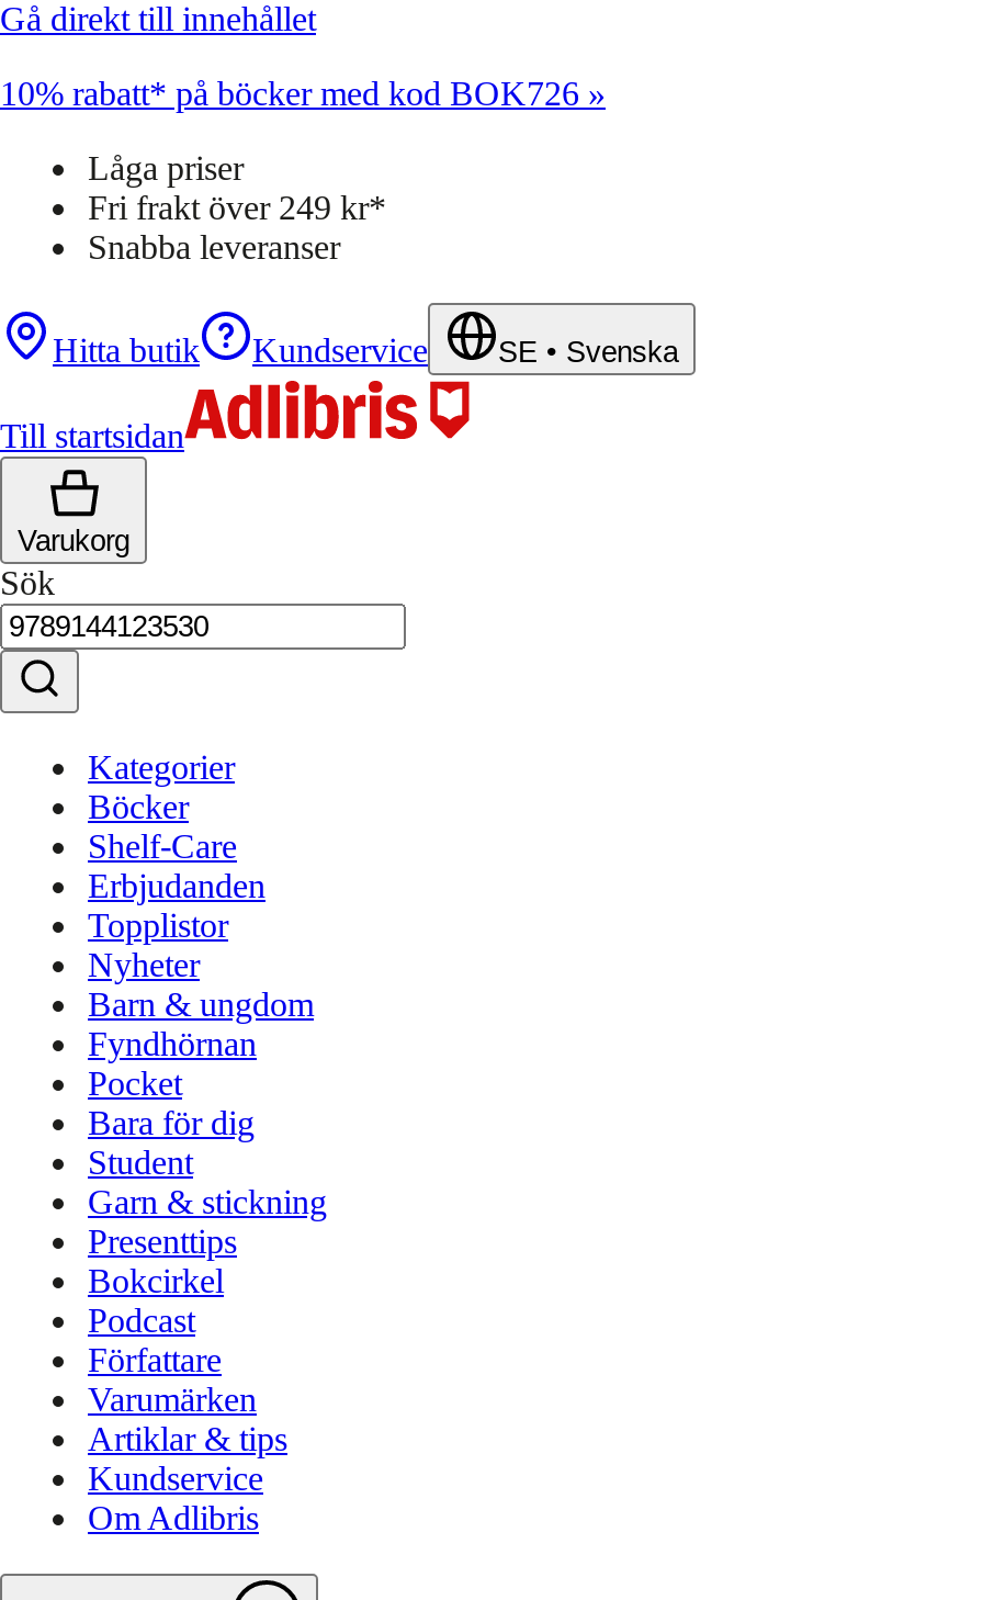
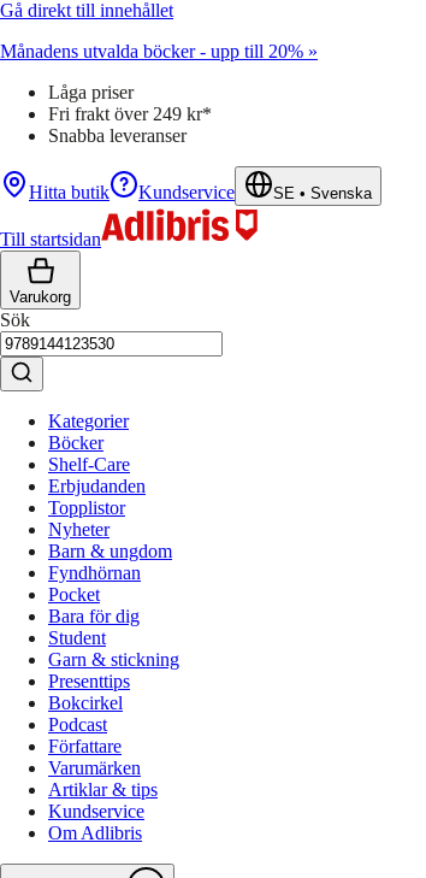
[0,75,606,112] 10% rabatt* på böcker med kod BOK726 » -> [0,41,318,61] Månadens utvalda böcker - upp till 20% »

